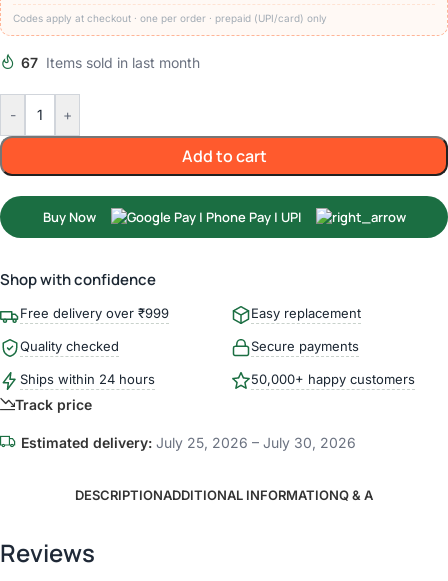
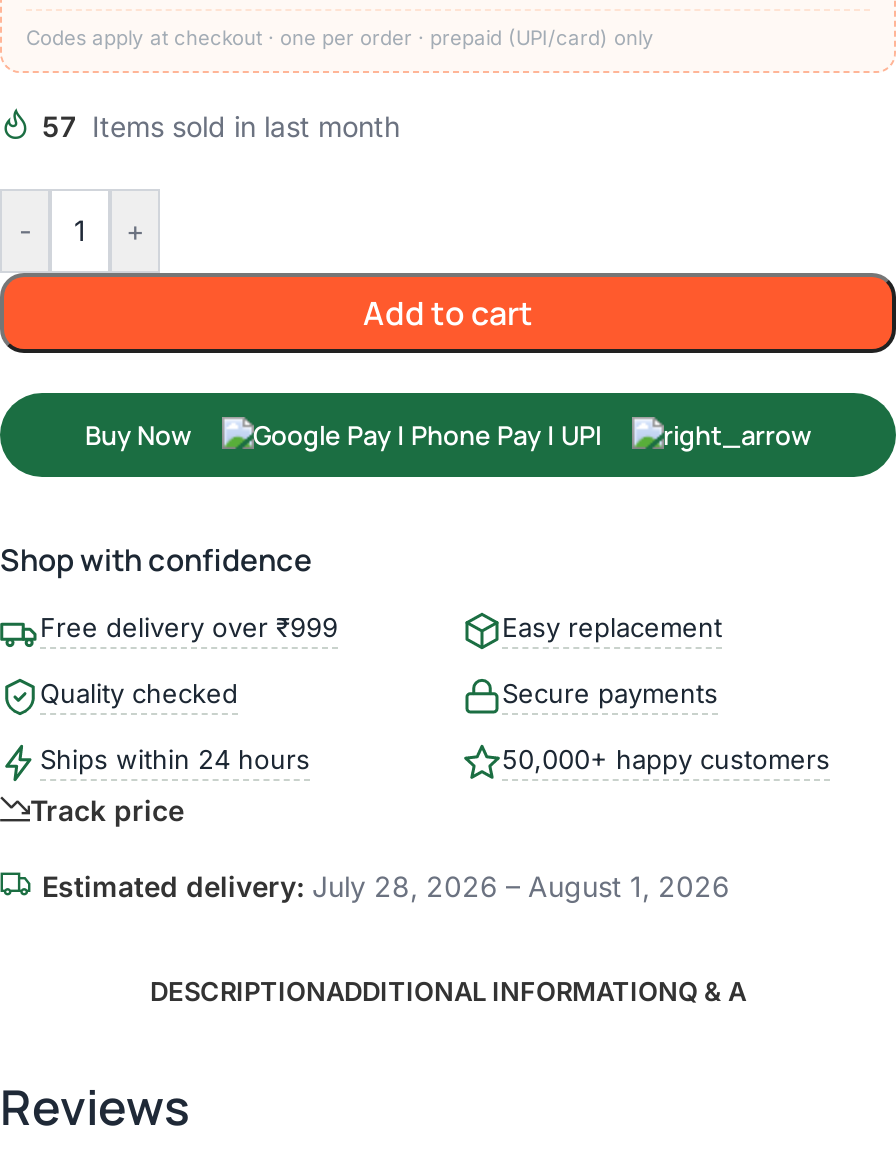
[21,54,200,71] 67 Items sold in last month -> [42,109,400,143] 57 Items sold in last month
[21,434,356,451] Estimated delivery: July 25, 2026 – July 30, 2026 -> [42,869,730,903] Estimated delivery: July 28, 2026 – August 1, 2026

